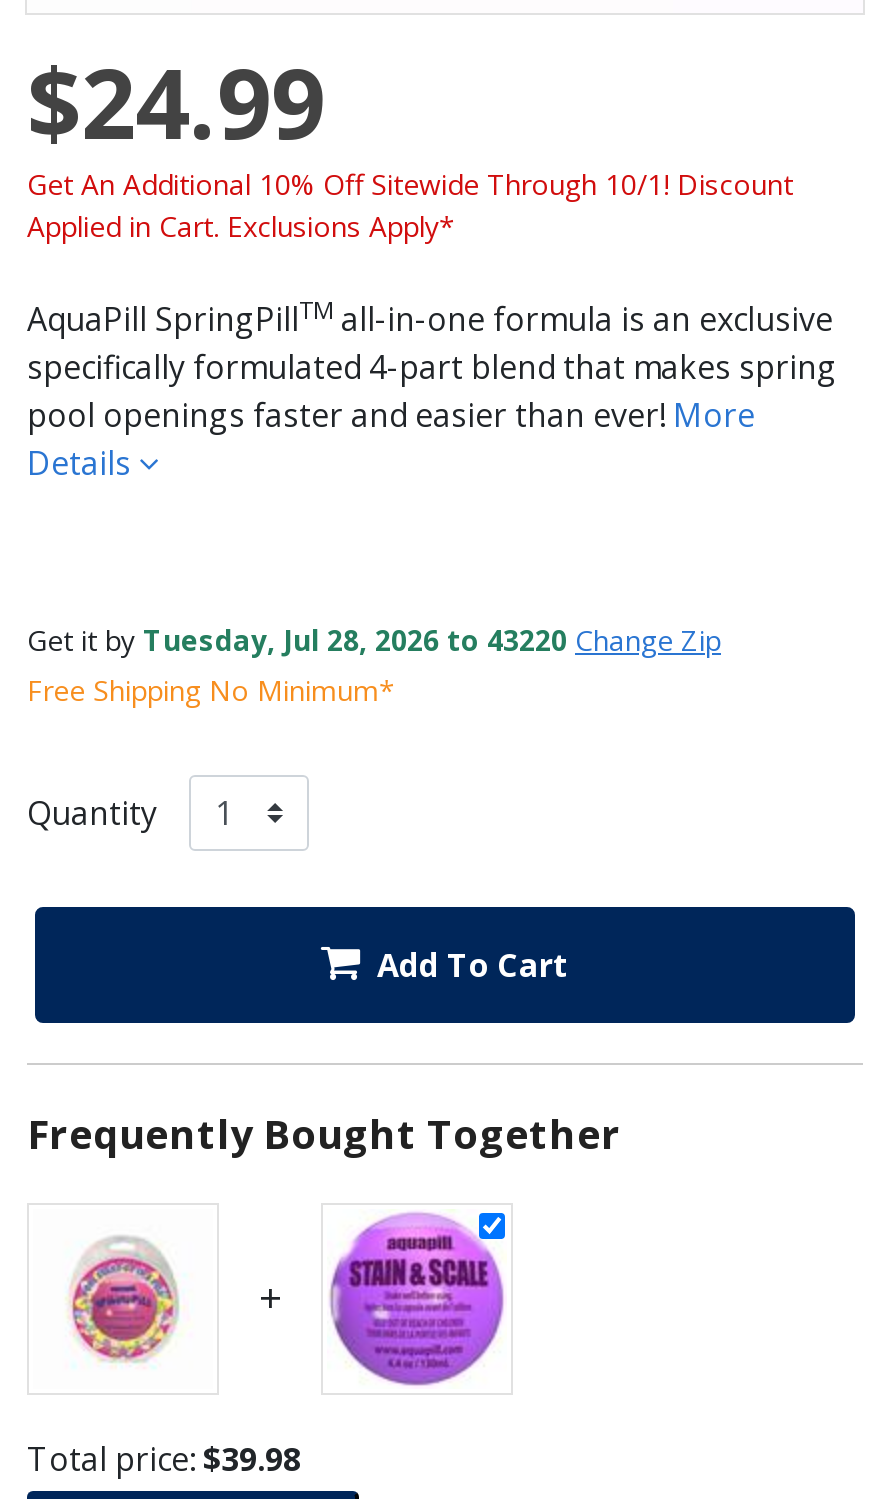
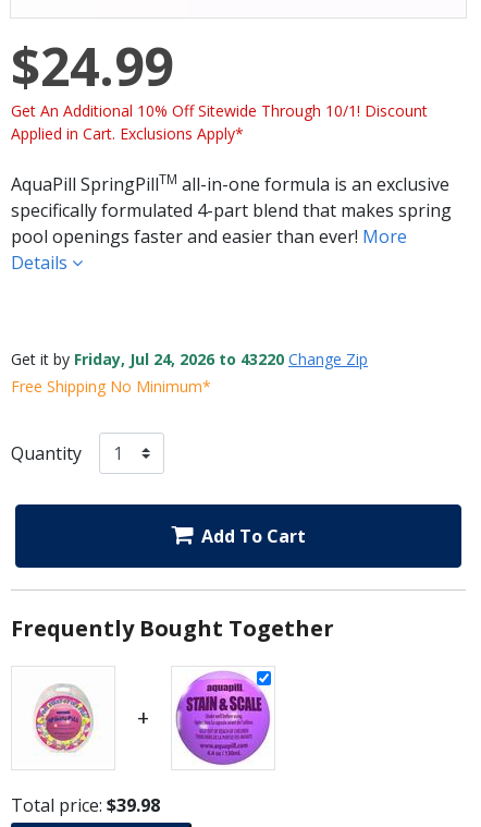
[27,621,721,659] Get it by Tuesday, Jul 28, 2026 to 43220 Change Zip -> [11,349,368,369] Get it by Friday, Jul 24, 2026 to 43220 Change Zip

